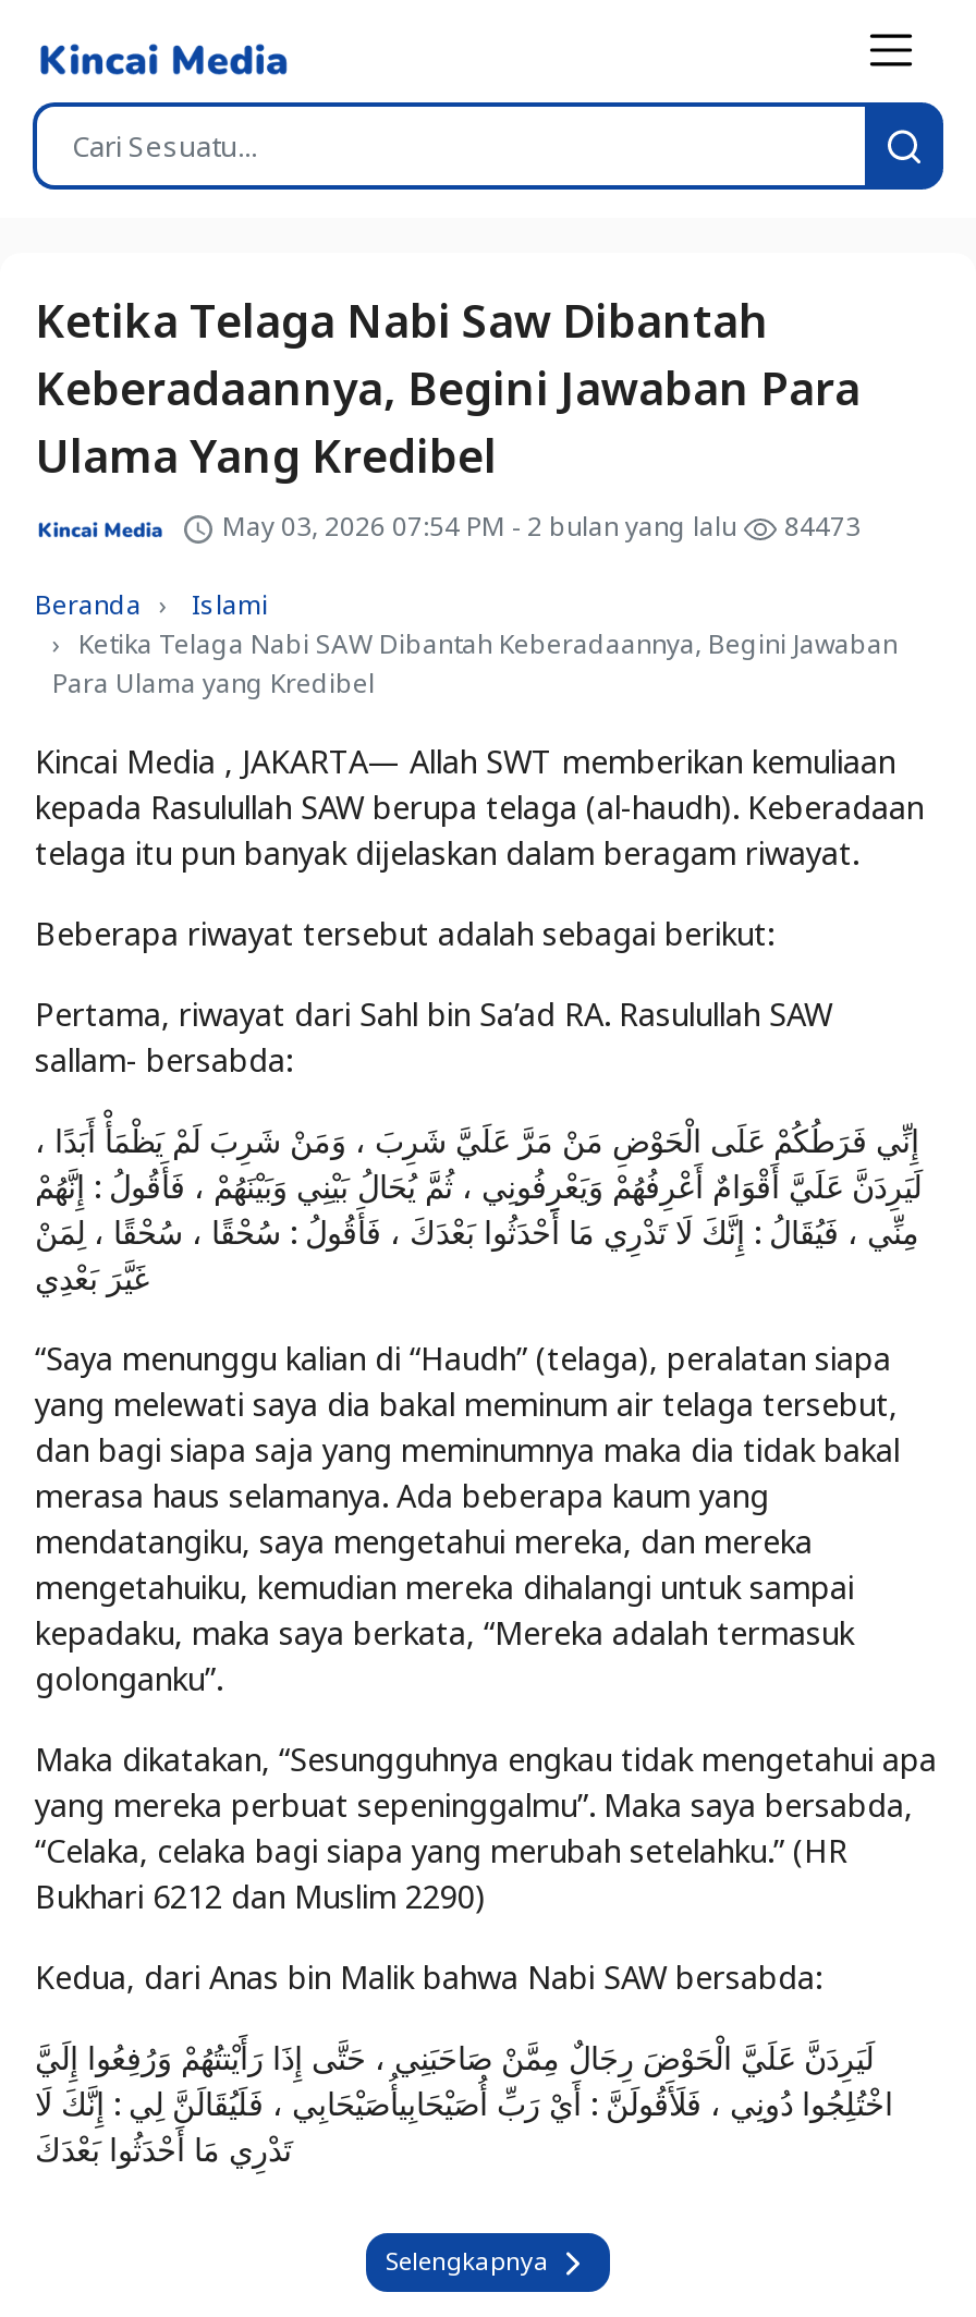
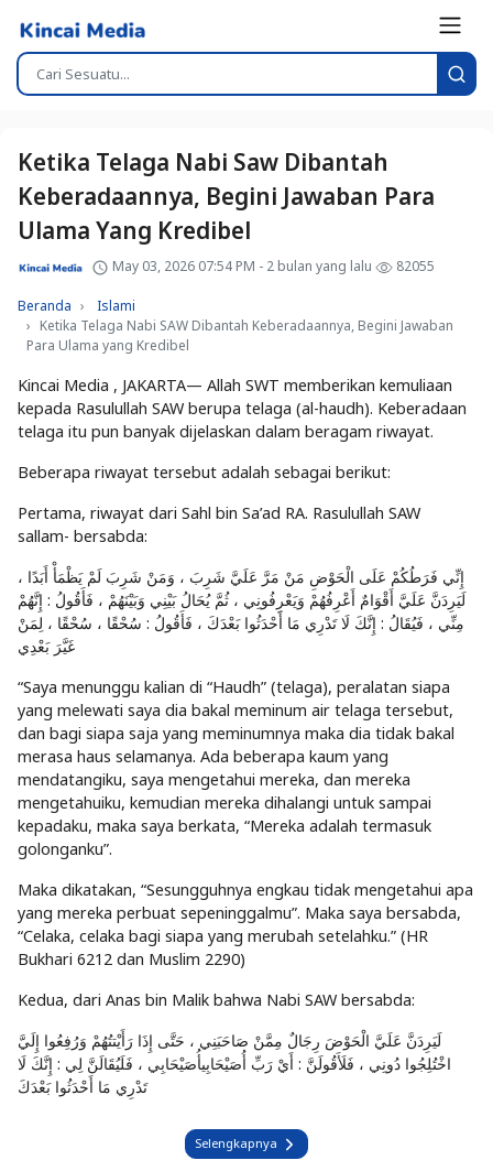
[216,507,861,544] May 03, 2026 07:54 PM - 2 bulan yang lalu 84473 -> [109,256,435,275] May 03, 2026 07:54 PM - 2 bulan yang lalu 82055

